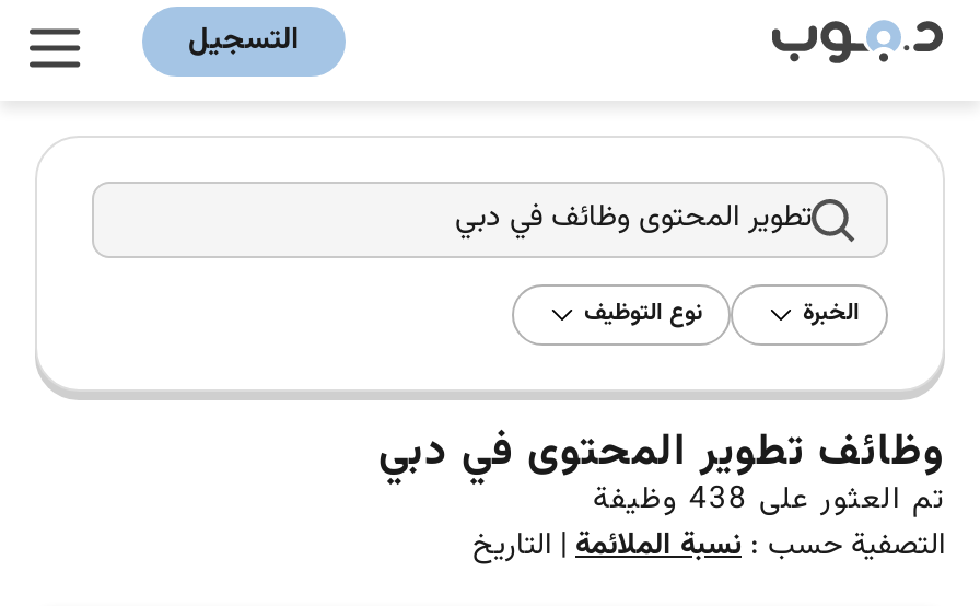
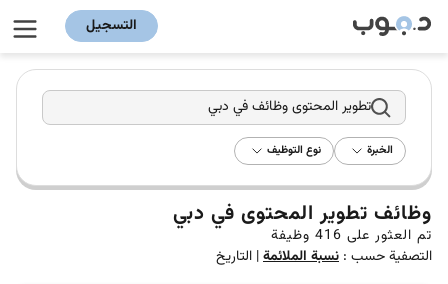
[593,477,945,525] تم العثور على 438 وظيفة -> [271,225,432,247] تم العثور على 416 وظيفة

